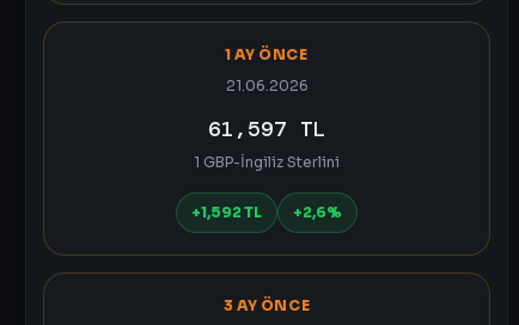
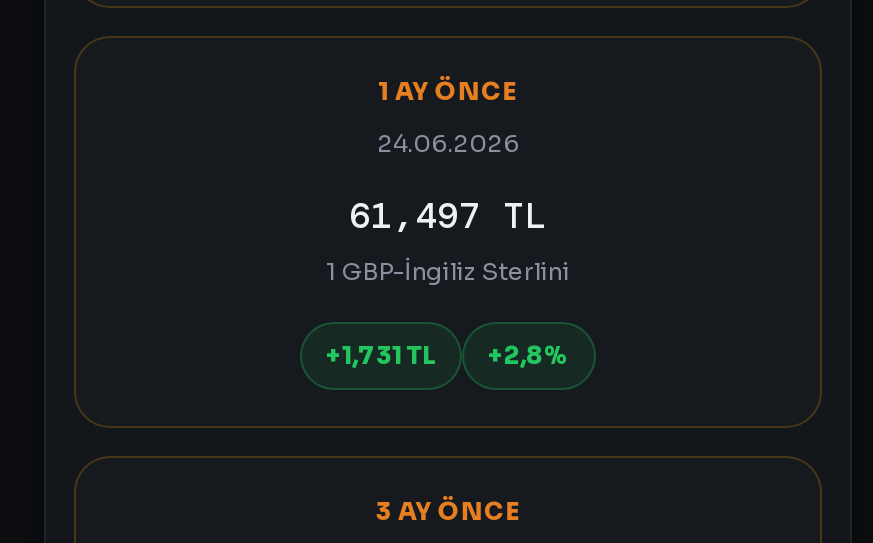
[225,76,308,94] 21.06.2026 -> [377,128,519,158] 24.06.2026
[207,115,326,143] 61,597 TL -> [349,192,547,240] 61,497 TL
[191,203,262,221] +1,592 TL -> [326,340,436,370] +1,731 TL
[293,203,342,221] +2,6% -> [488,340,570,370] +2,8%

